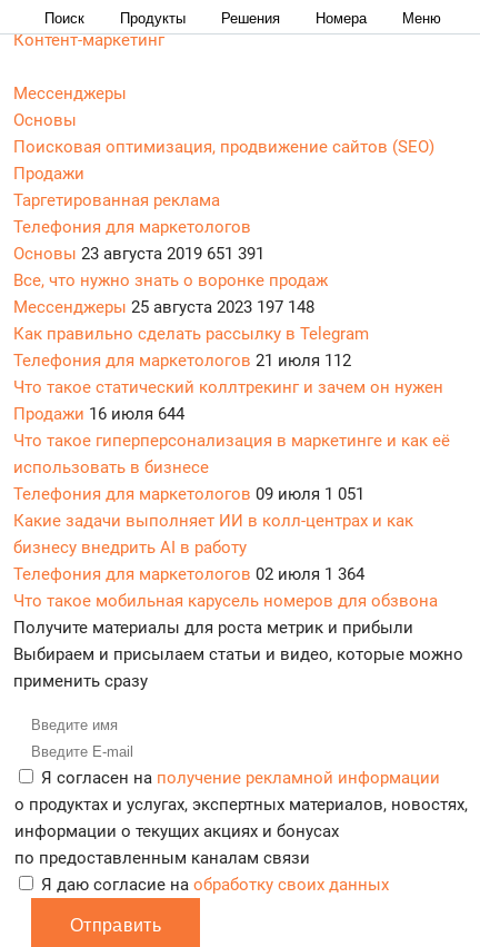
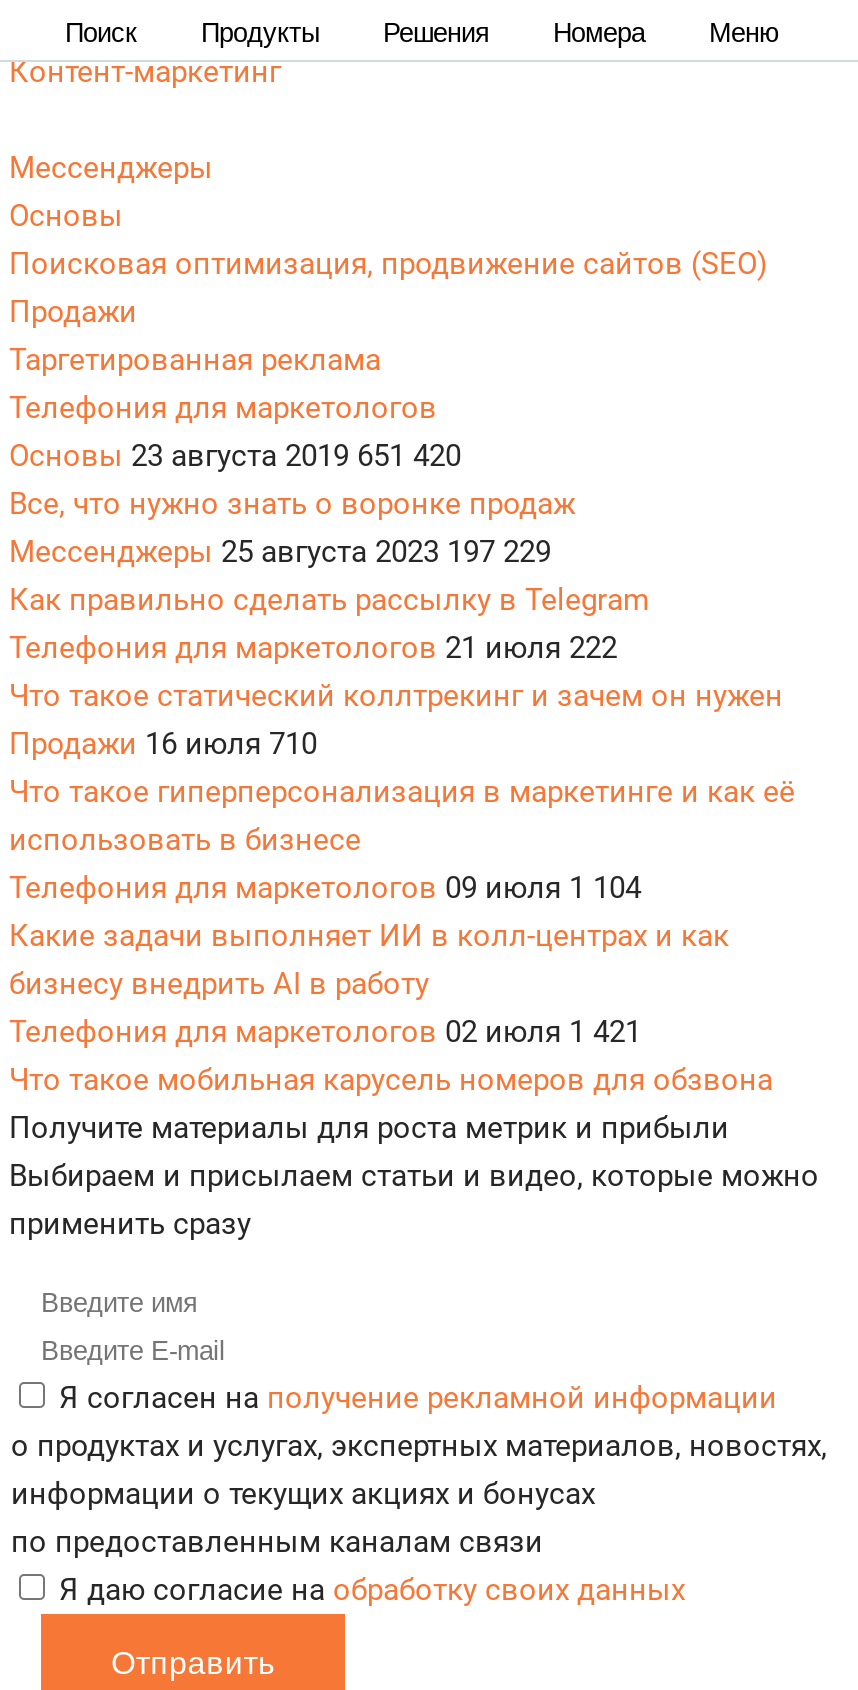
[13,244,264,264] Основы 23 августа 2019 651 391 -> [9,439,461,475] Основы 23 августа 2019 651 420
[13,298,314,318] Мессенджеры 25 августа 2023 197 148 -> [9,535,551,571] Мессенджеры 25 августа 2023 197 229
[13,351,351,371] Телефония для маркетологов 21 июля 112 -> [9,631,617,667] Телефония для маркетологов 21 июля 222
[13,404,184,424] Продажи 16 июля 644 -> [9,727,317,763] Продажи 16 июля 710
[13,485,364,505] Телефония для маркетологов 09 июля 1 051 -> [9,871,641,907] Телефония для маркетологов 09 июля 1 104
[13,565,364,585] Телефония для маркетологов 02 июля 1 364 -> [9,1015,641,1051] Телефония для маркетологов 02 июля 1 421

